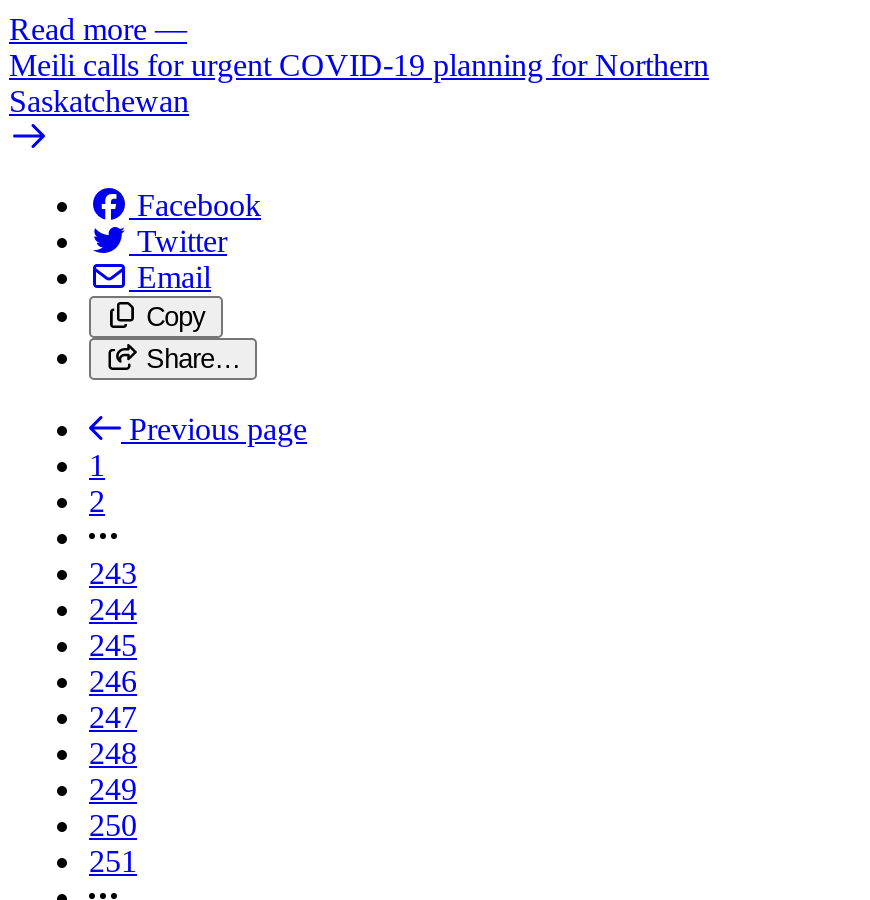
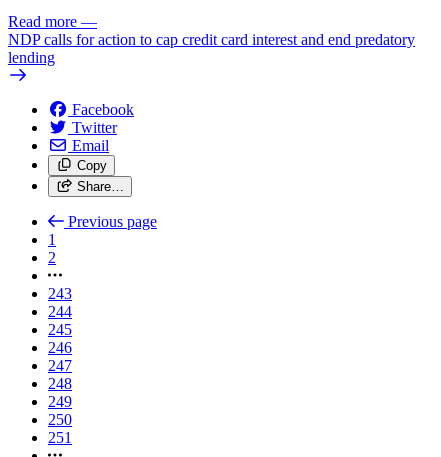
[9,47,709,117] Meili calls for urgent COVID-19 planning for Northern | Saskatchewan -> [8,30,415,65] NDP calls for action to cap credit card interest and end predatory | lending

